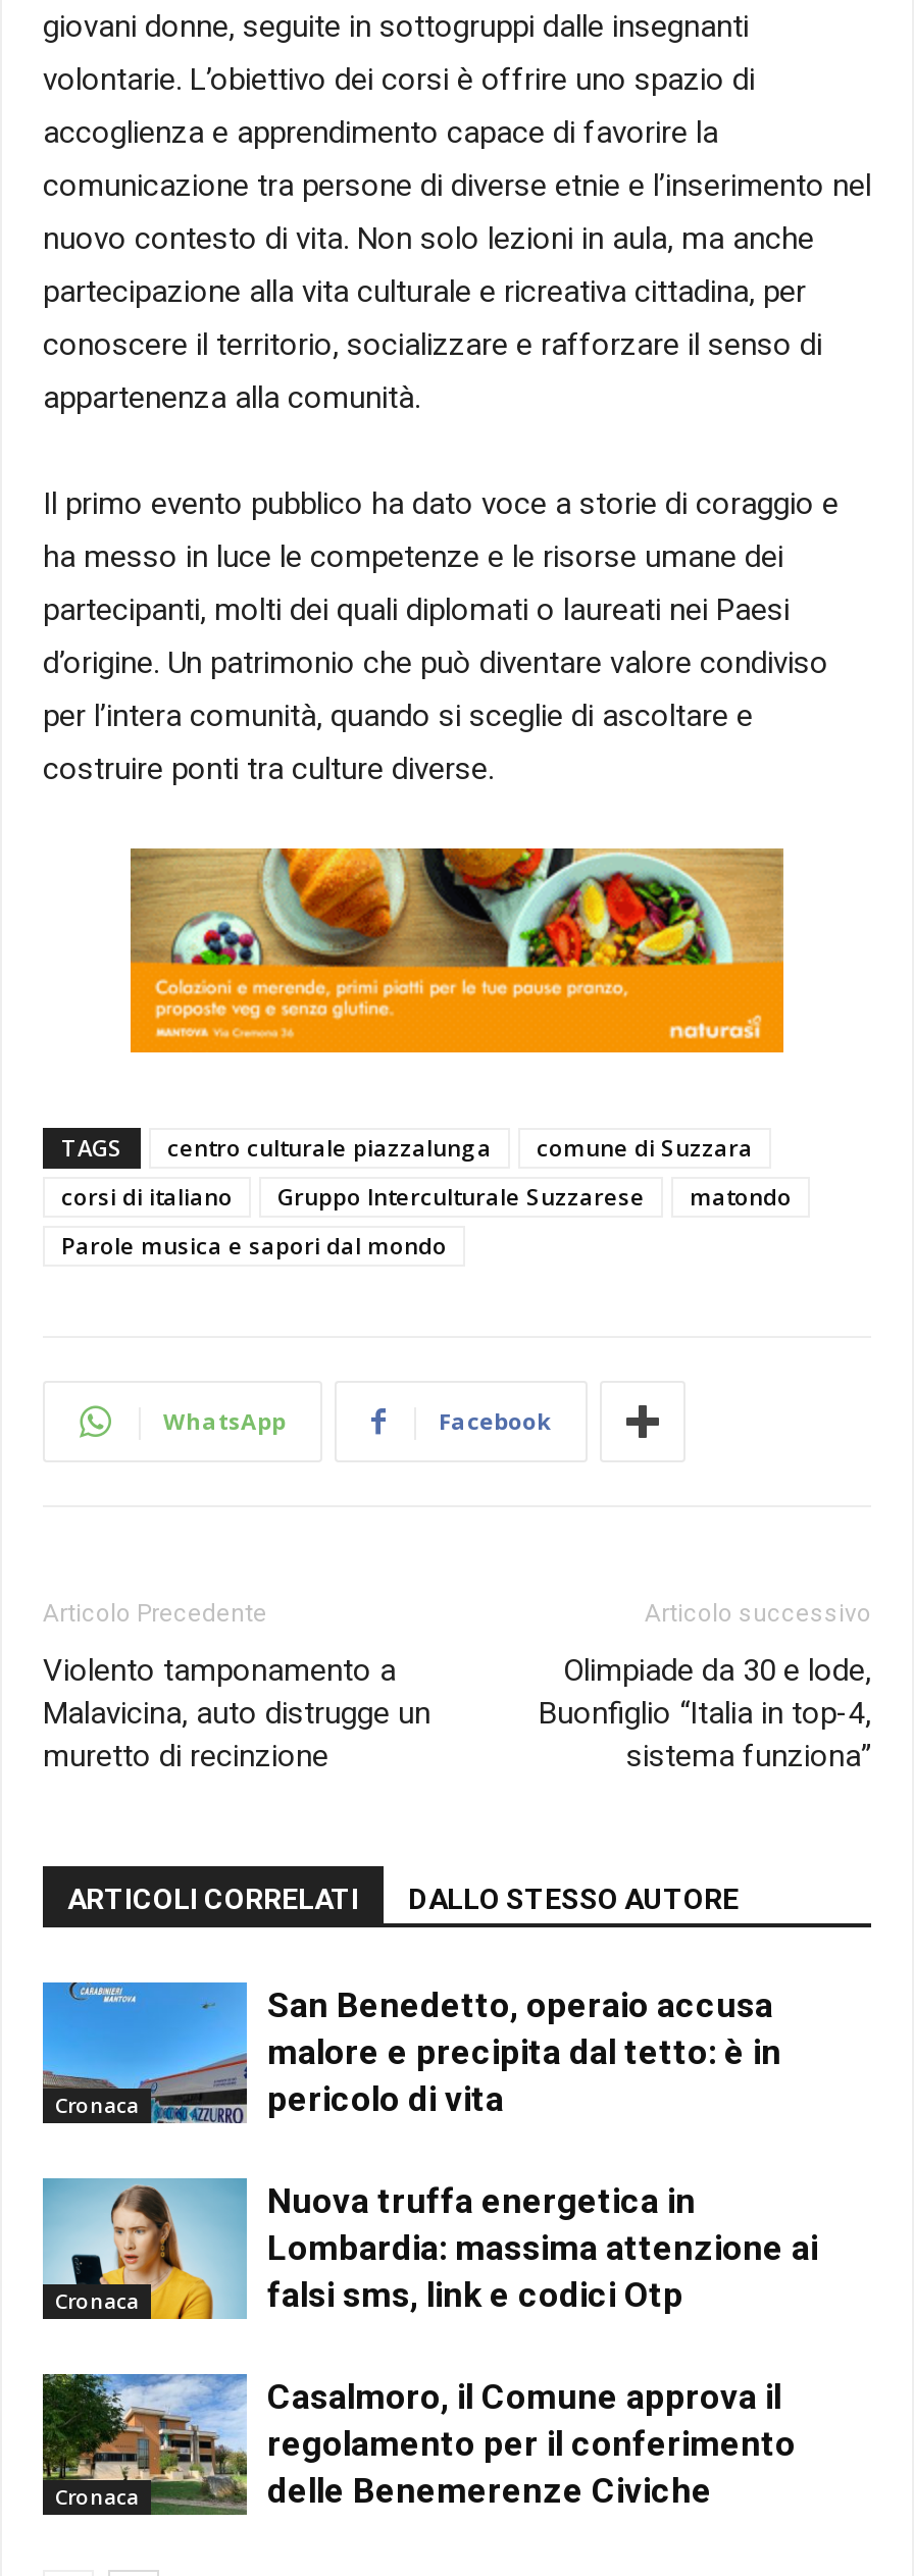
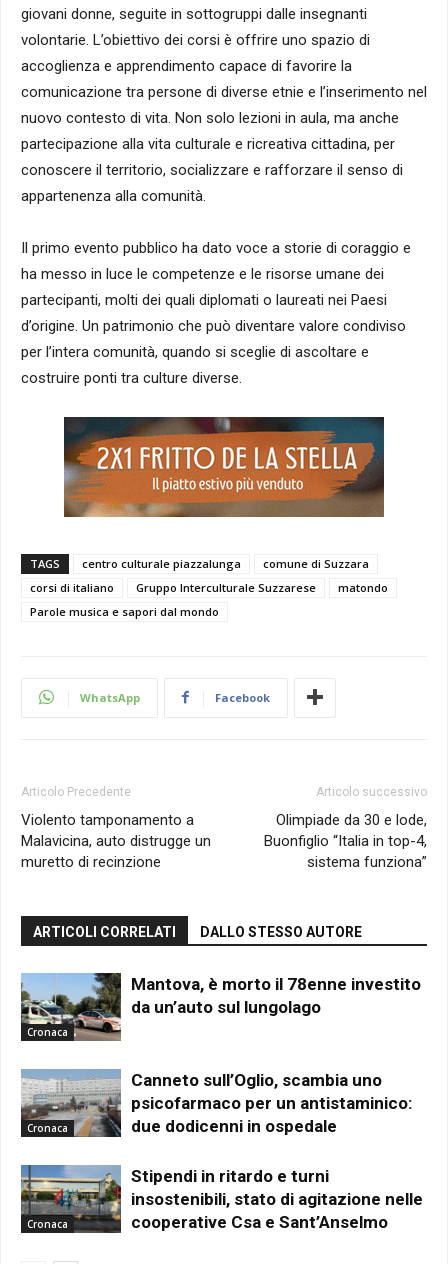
[129,845,785,1055] [image] -> [63,416,385,518] [image]
[41,1981,781,2124] [image] | San Benedetto, operaio accusa | malore e precipita dal tetto: è in | pericolo di vita -> [20,972,421,1042] [image] | Mantova, è morto il 78enne investito | da un’auto sul lungolago
[43,2181,818,2322] [image] | Nuova truffa energetica in | Lombardia: massima attenzione ai | falsi sms, link e codici Otp -> [20,1070,412,1138] [image] | Canneto sull’Oglio, scambia uno | psicofarmaco per un antistaminico: | due dodicenni in ospedale
[41,2373,796,2516] [image] | Casalmoro, il Comune approva il | regolamento per il conferimento | delle Benemerenze Civiche -> [20,1165,423,1234] [image] | Stipendi in ritardo e turni | insostenibili, stato di agitazione nelle | cooperative Csa e Sant’Anselmo

